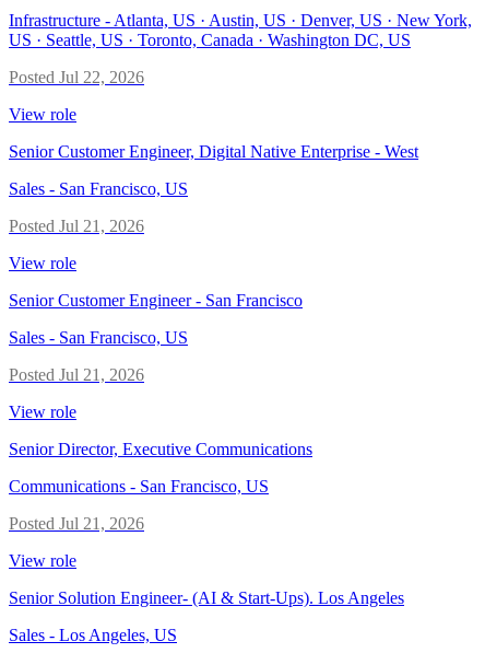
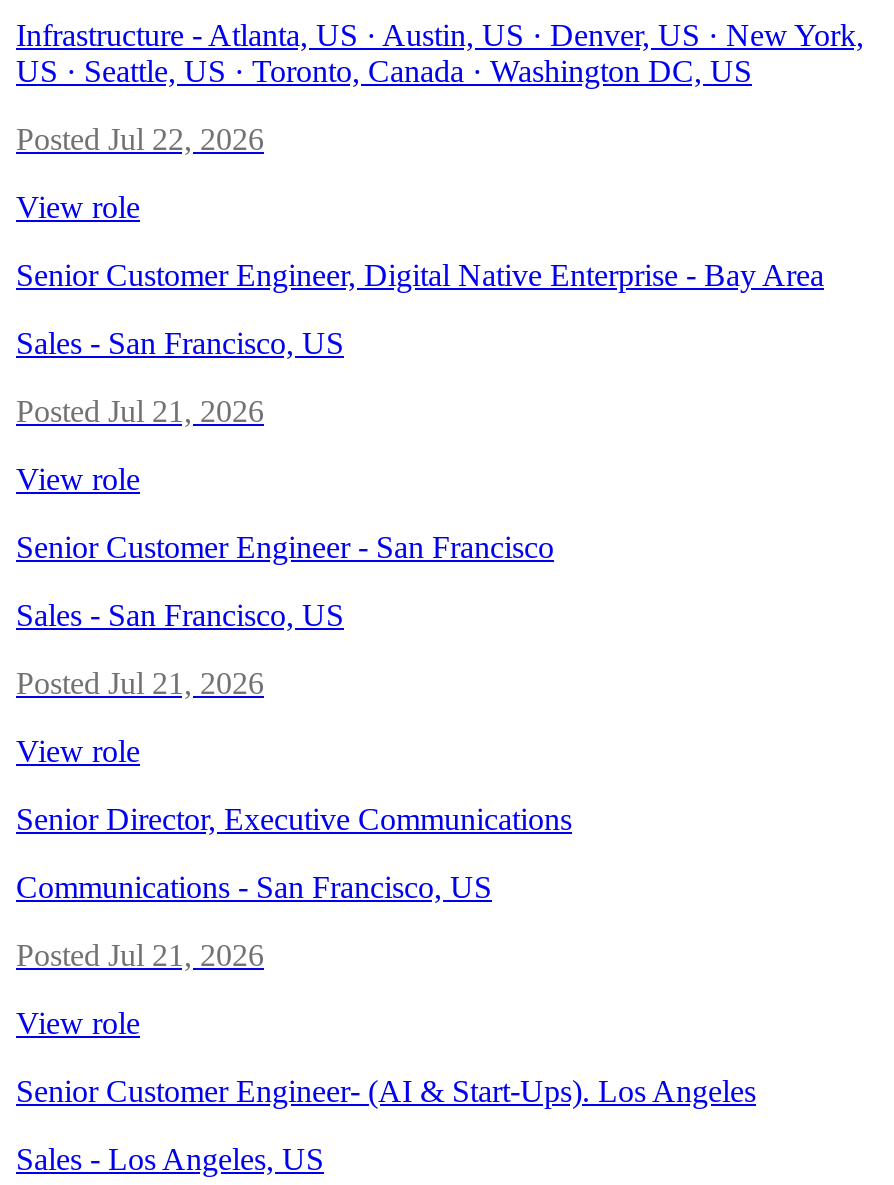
[9,142,418,161] Senior Customer Engineer, Digital Native Enterprise - West -> [16,258,824,292] Senior Customer Engineer, Digital Native Enterprise - Bay Area
[9,588,404,607] Senior Solution Engineer- (AI & Start-Ups). Los Angeles -> [16,1074,756,1108] Senior Customer Engineer- (AI & Start-Ups). Los Angeles

